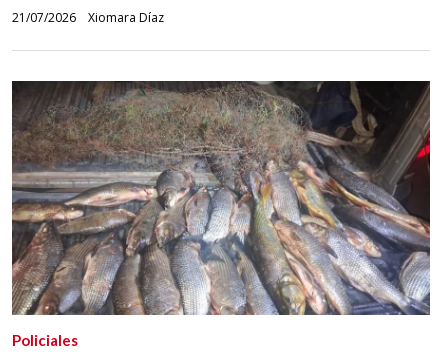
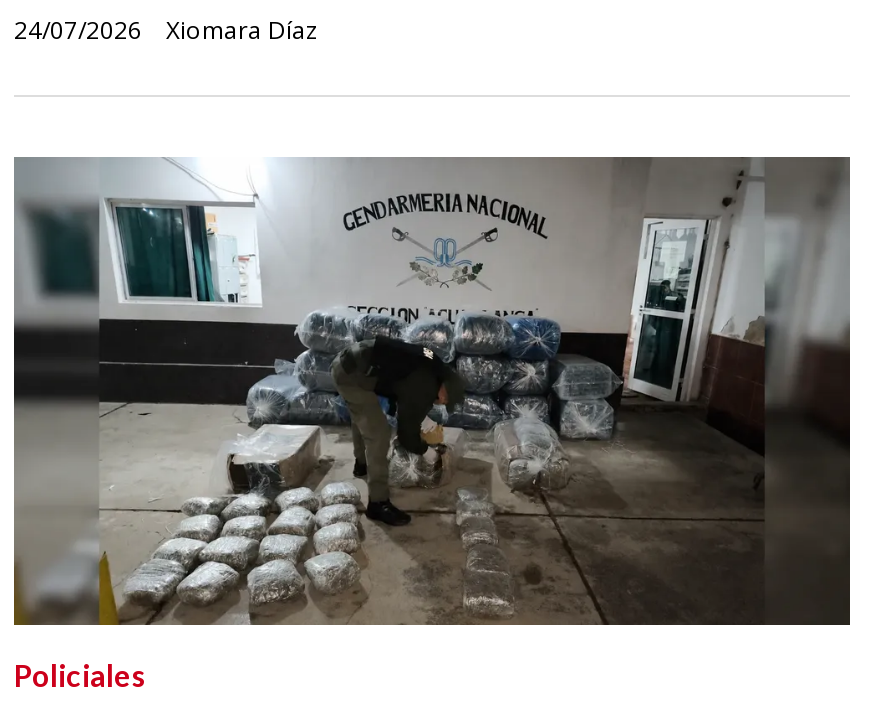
[12,9,164,26] 21/07/2026 Xiomara Díaz -> [14,12,318,46] 24/07/2026 Xiomara Díaz
[11,80,431,316] [image] -> [14,157,852,627] [image]

